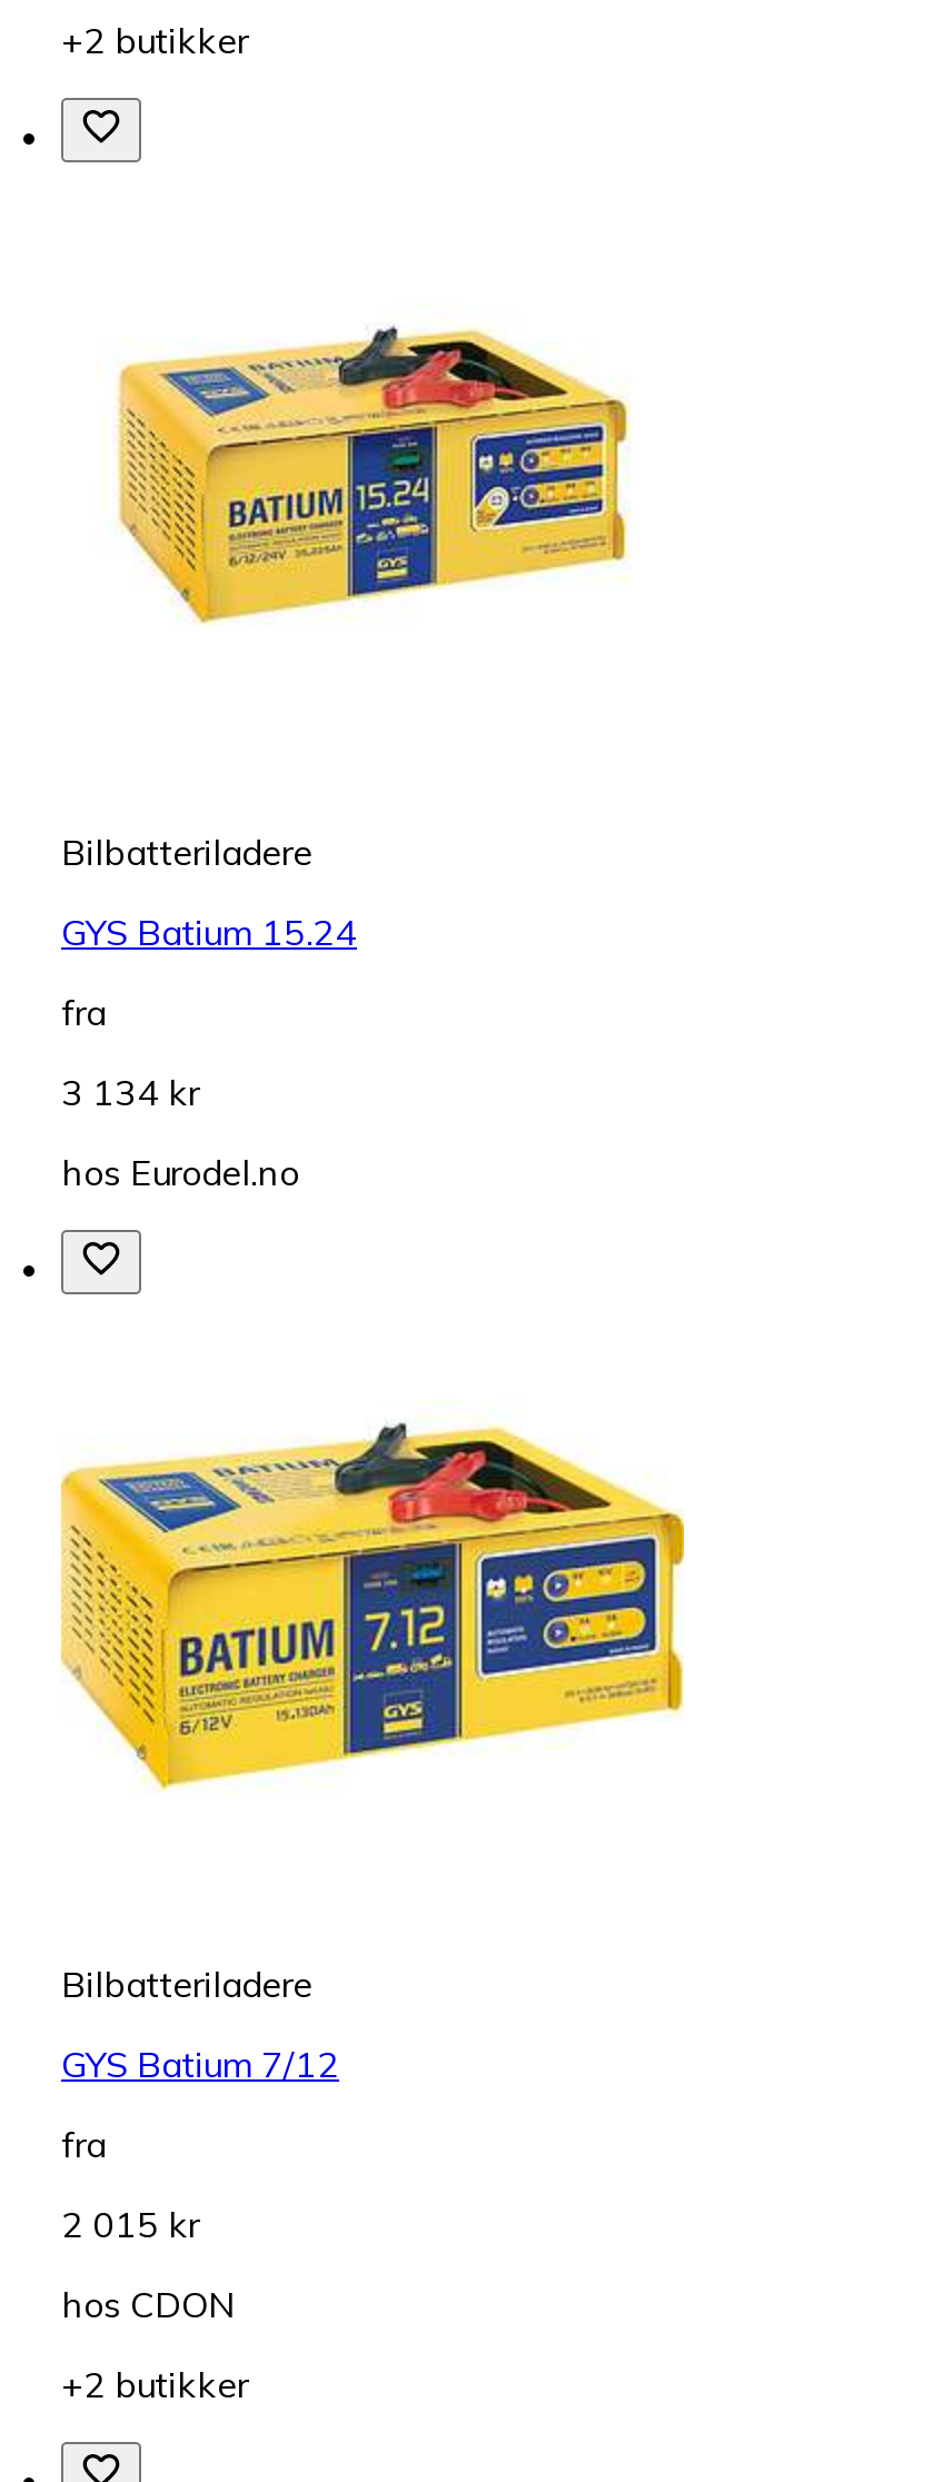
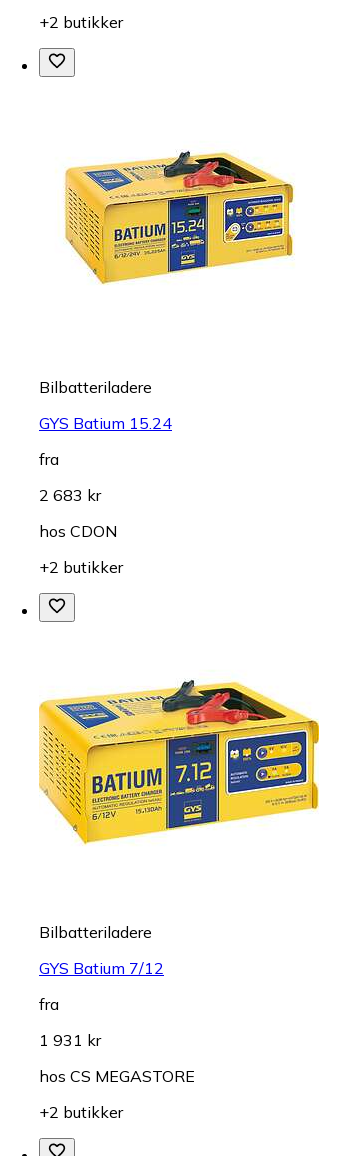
[61,1069,299,1194] 3 134 kr | hos Eurodel.no -> [39,485,123,577] 2 683 kr | hos CDON | +2 butikker
[61,2201,199,2246] 2 015 kr -> [39,1030,101,1050] 1 931 kr
[61,2281,235,2326] hos CDON -> [39,1066,195,1086] hos CS MEGASTORE

